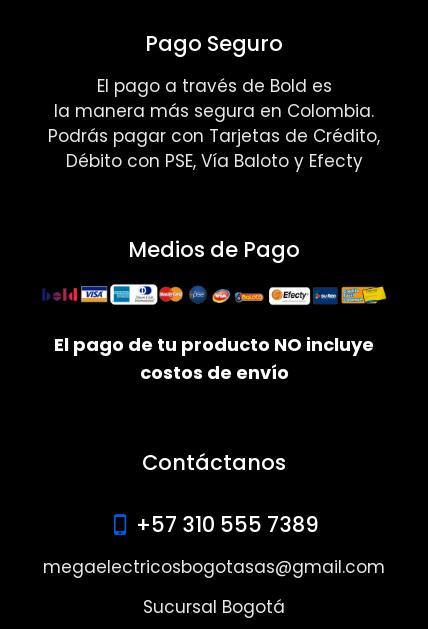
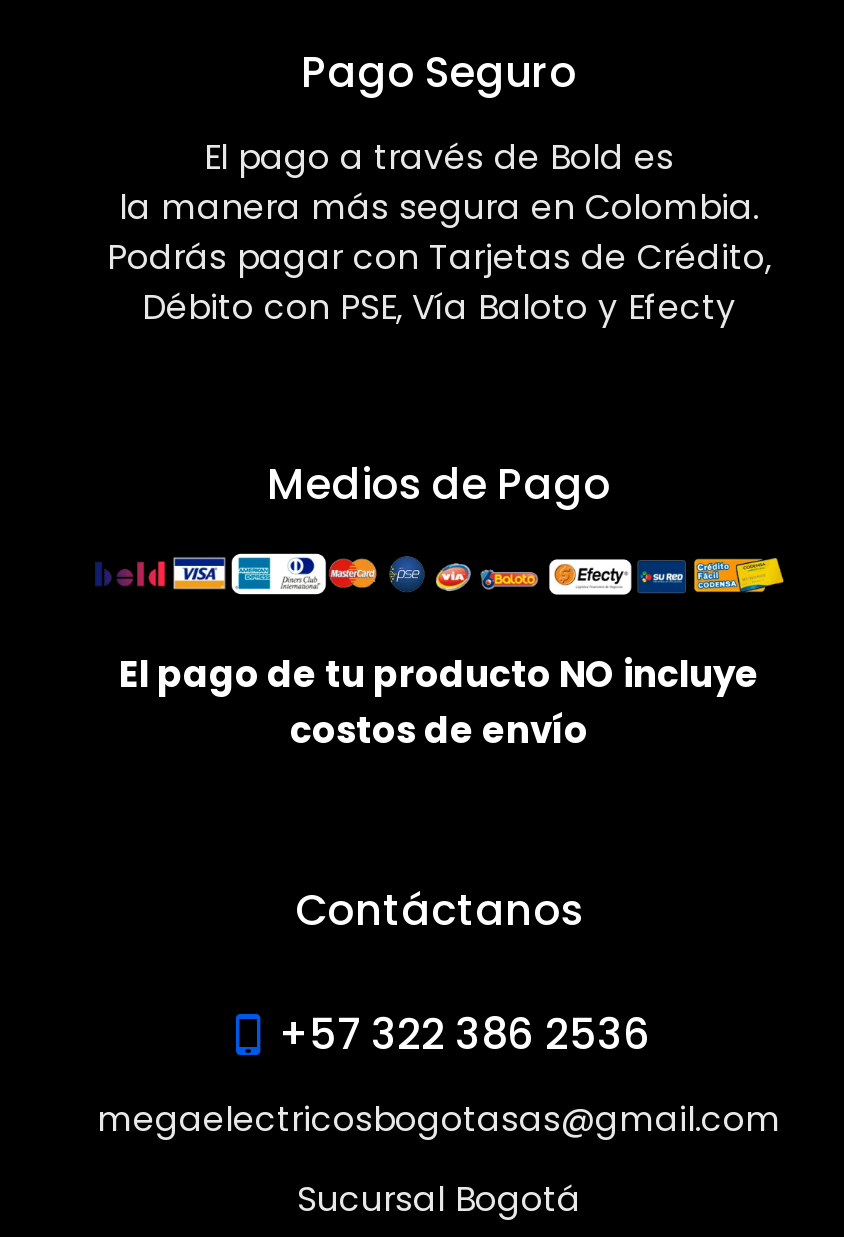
[130,510,318,539] +57 310 555 7389 -> [269,1005,651,1063] +57 322 386 2536

